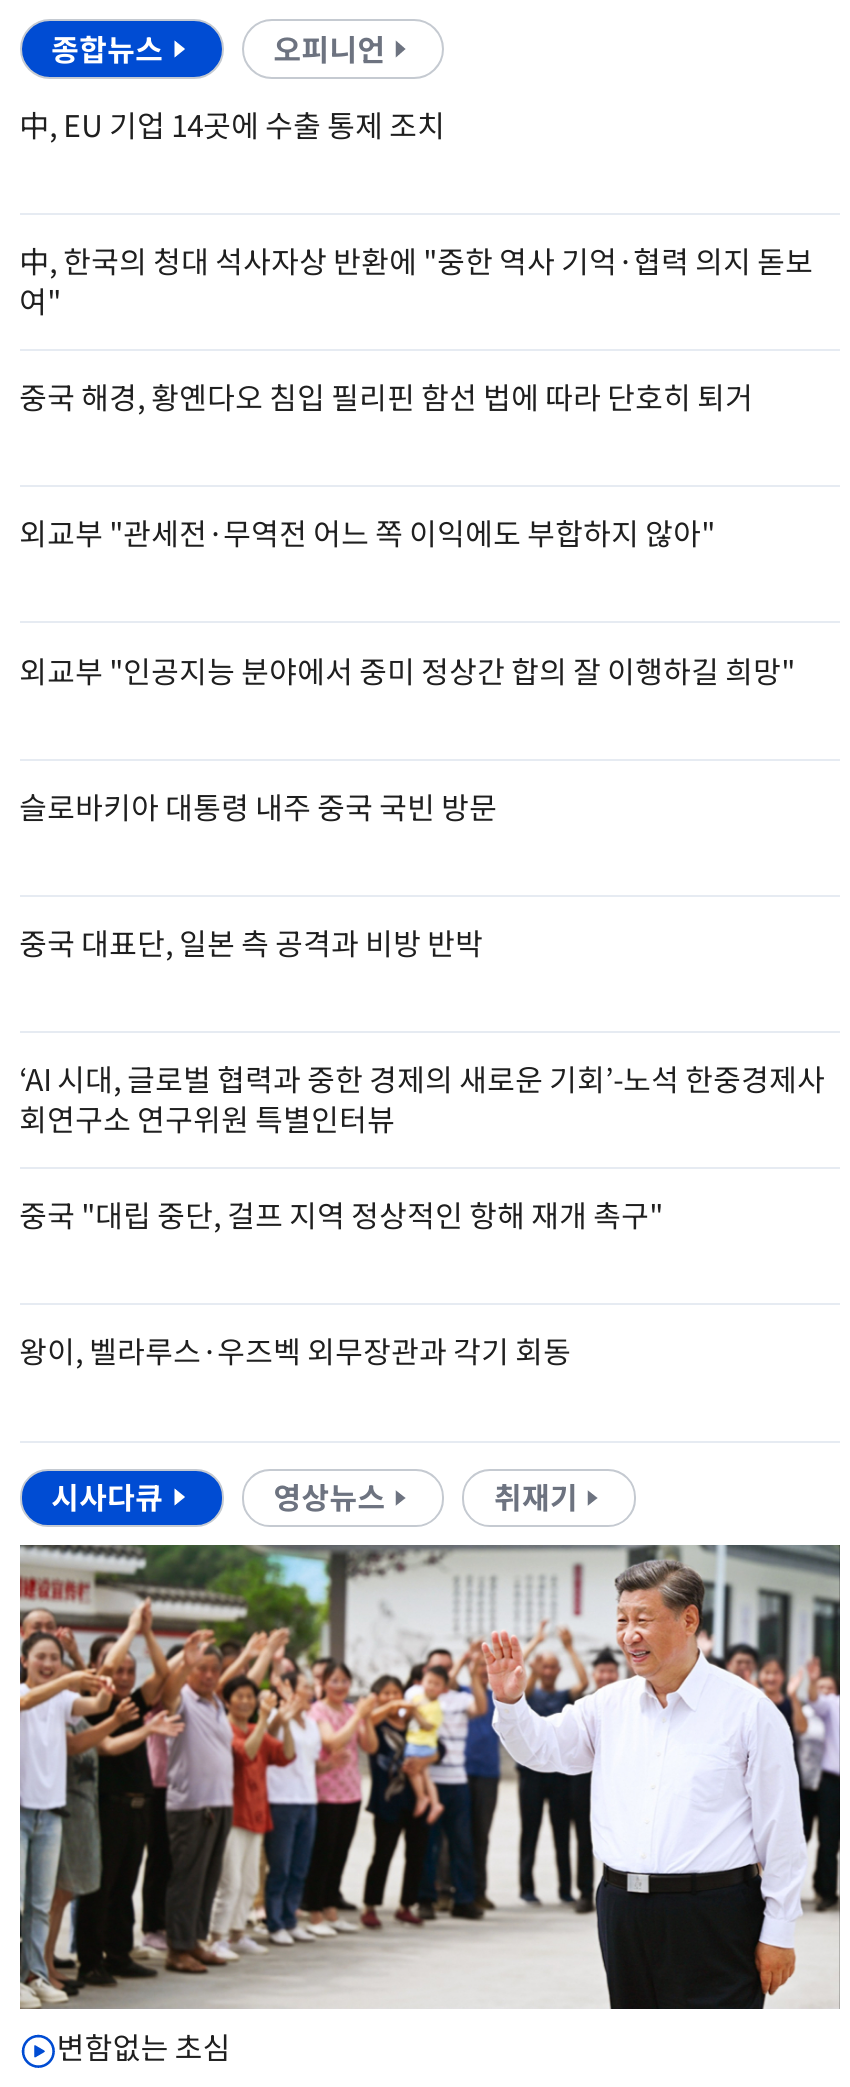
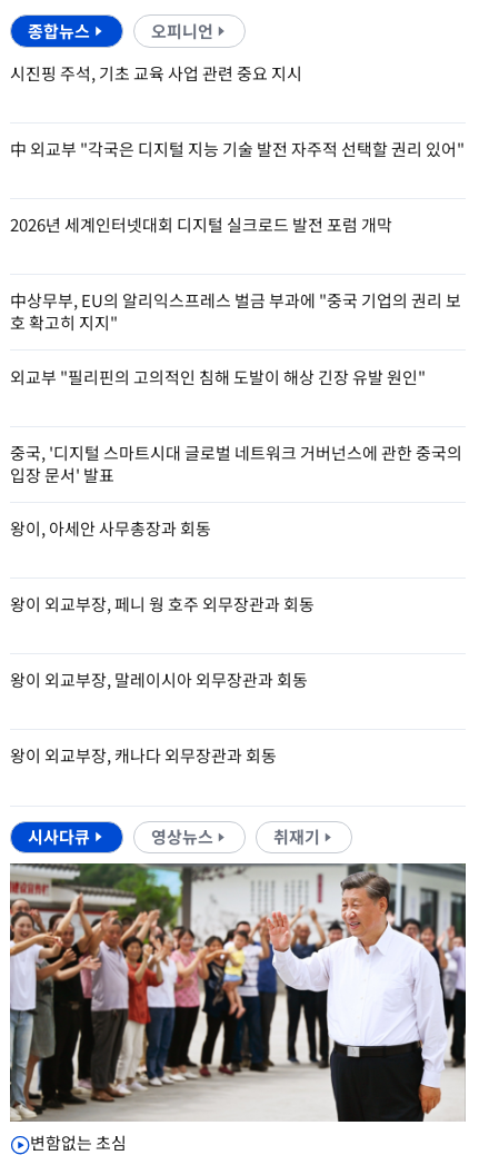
[19,103,445,145] 中, EU 기업 14곳에 수출 통제 조치 -> [10,61,302,84] 시진핑 주석, 기초 교육 사업 관련 중요 지시
[19,239,813,321] 中, 한국의 청대 석사자상 반환에 "중한 역사 기억·협력 의지 돋보 | 여" -> [10,137,464,160] 中 외교부 "각국은 디지털 지능 기술 발전 자주적 선택할 권리 있어"
[19,375,753,417] 중국 해경, 황옌다오 침입 필리핀 함선 법에 따라 단호히 퇴거 -> [10,213,392,236] 2026년 세계인터넷대회 디지털 실크로드 발전 포럼 개막
[19,512,715,554] 외교부 "관세전·무역전 어느 쪽 이익에도 부합하지 않아" -> [10,289,461,334] 中상무부, EU의 알리익스프레스 벌금 부과에 "중국 기업의 권리 보 | 호 확고히 지지"
[19,648,795,690] 외교부 "인공지능 분야에서 중미 정상간 합의 잘 이행하길 희망" -> [10,364,425,388] 외교부 "필리핀의 고의적인 침해 도발이 해상 긴장 유발 원인"
[19,784,497,826] 슬로바키아 대통령 내주 중국 국빈 방문 -> [10,440,462,486] 중국, '디지털 스마트시대 글로벌 네트워크 거버넌스에 관한 중국의 | 입장 문서' 발표
[19,921,483,963] 중국 대표단, 일본 측 공격과 비방 반박 -> [10,516,211,540] 왕이, 아세안 사무총장과 회동
[19,1057,825,1139] ‘AI 시대, 글로벌 협력과 중한 경제의 새로운 기회’-노석 한중경제사 | 회연구소 연구위원 특별인터뷰 -> [10,592,314,615] 왕이 외교부장, 페니 웡 호주 외무장관과 회동
[19,1194,663,1236] 중국 "대립 중단, 걸프 지역 정상적인 항해 재개 촉구" -> [10,668,308,691] 왕이 외교부장, 말레이시아 외무장관과 회동
[19,1330,571,1372] 왕이, 벨라루스·우즈벡 외무장관과 각기 회동 -> [10,744,276,767] 왕이 외교부장, 캐나다 외무장관과 회동

